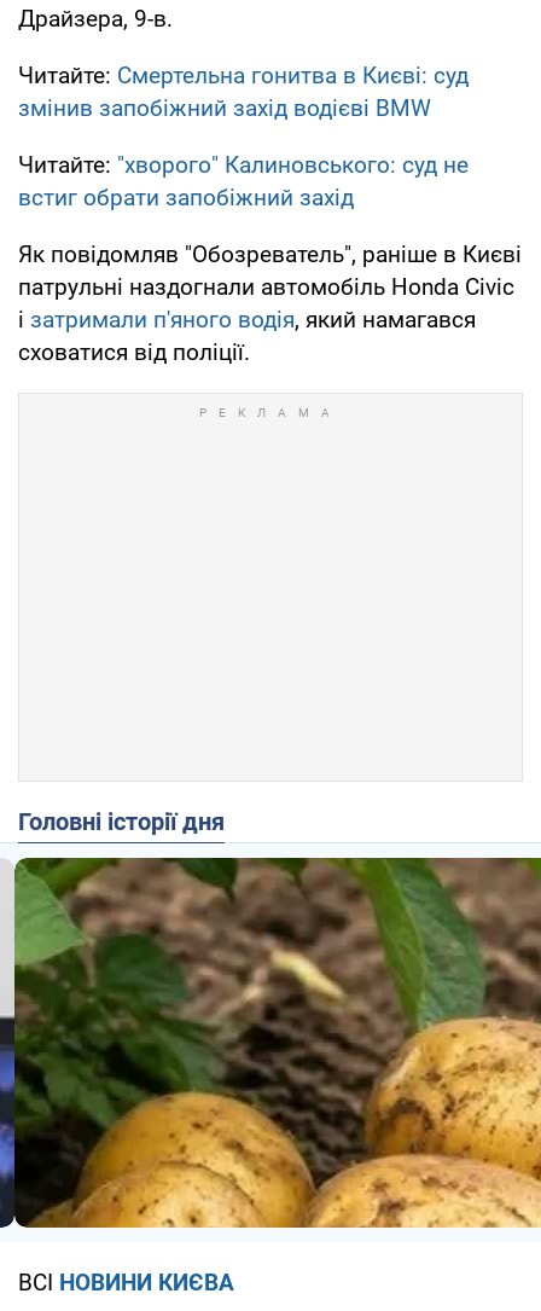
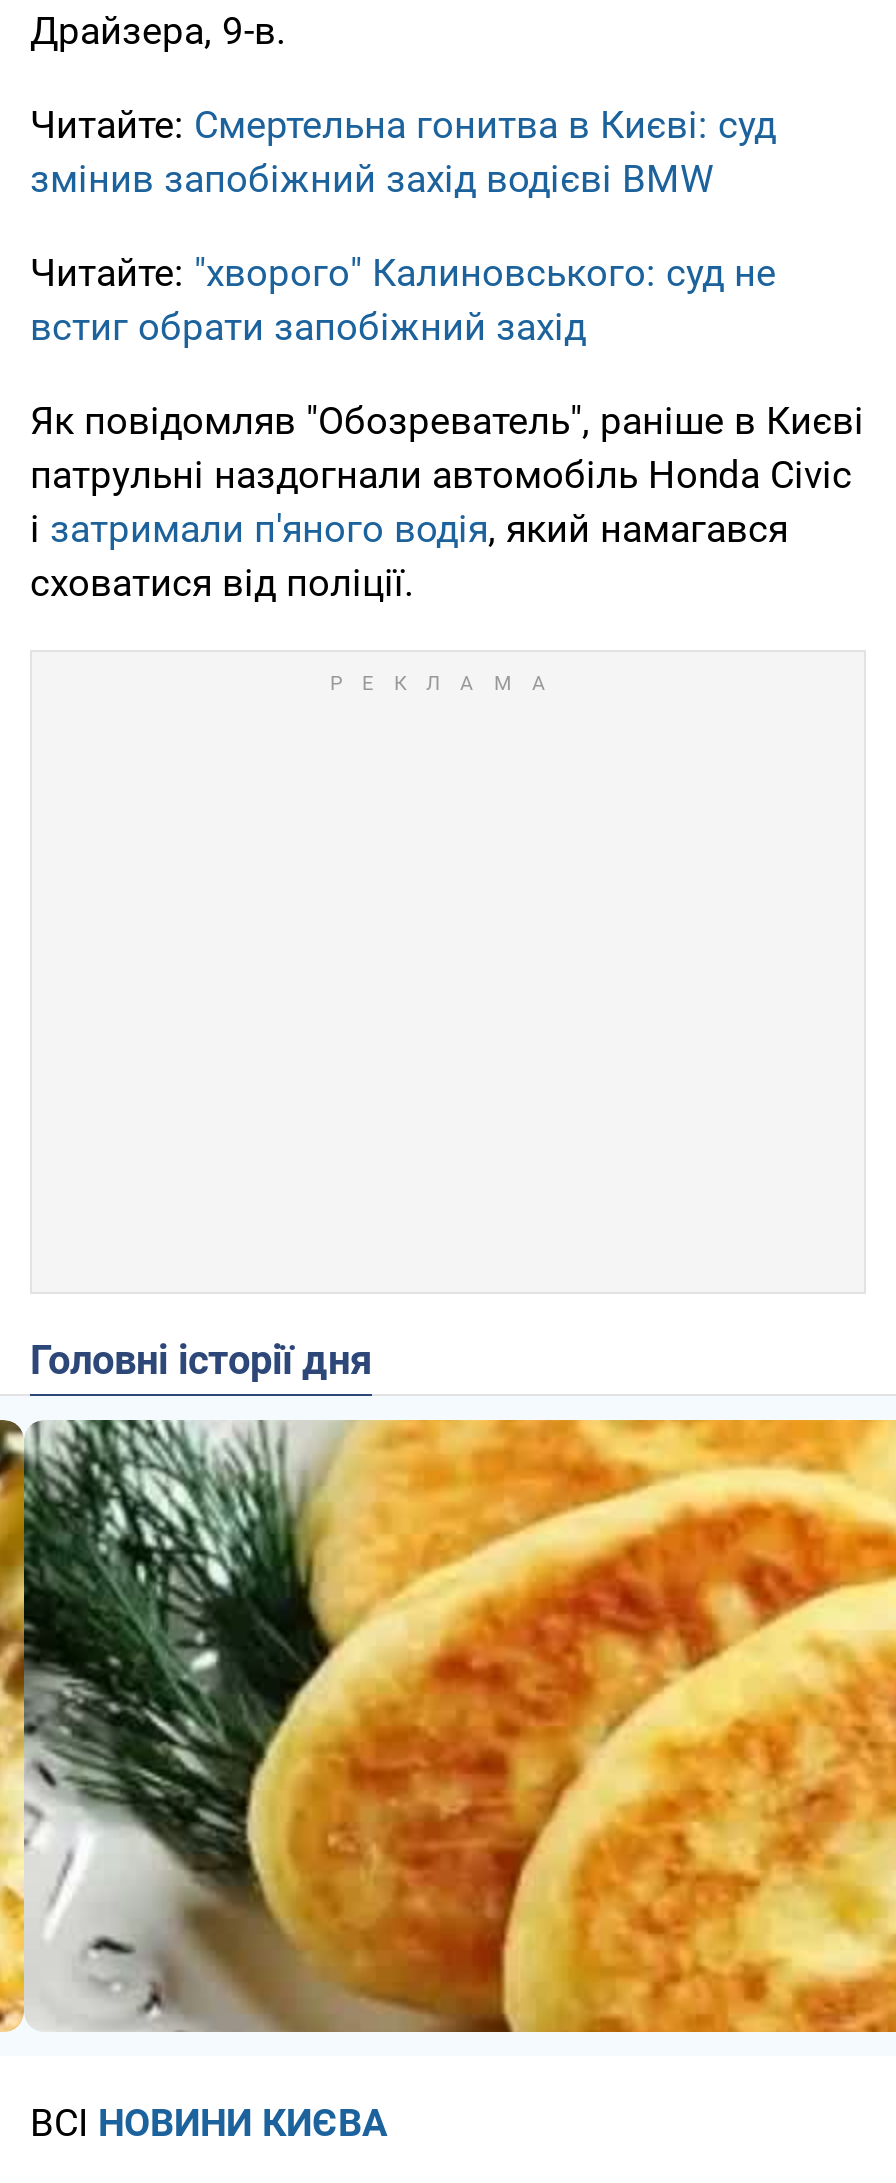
[4,857,537,1229] [image] -> [6,1418,890,2034] [image]

